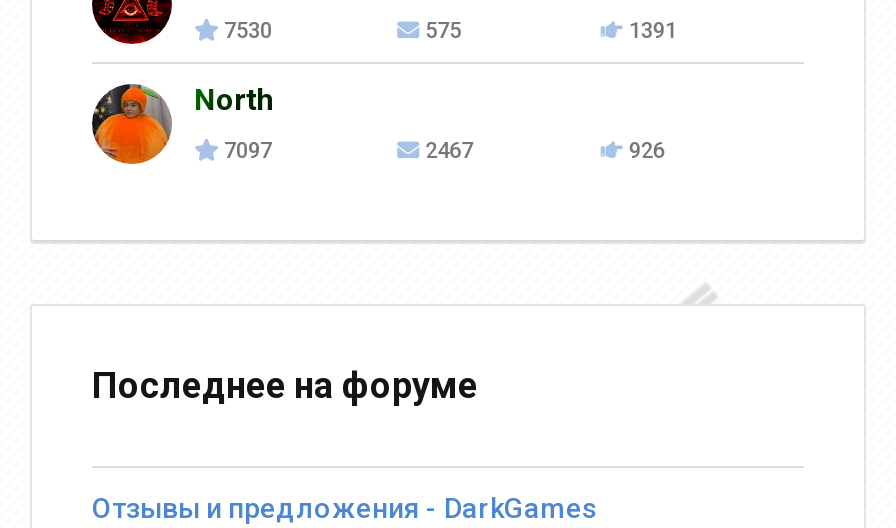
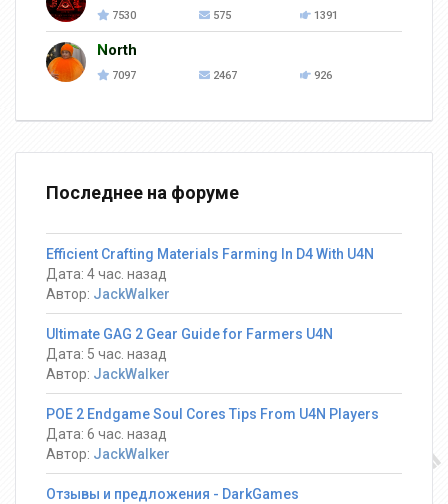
none -> [46,246,379,462] Efficient Crafting Materials Farming In D4 With U4N | Дата: 4 час. назад | Автор: JackWalker | Ultimate GAG 2 Gear Guide for Farmers U4N | Дата: 5 час. назад | Автор: JackWalker | POE 2 Endgame Soul Cores Tips From U4N Players | Дата: 6 час. назад | Автор: JackWalker

